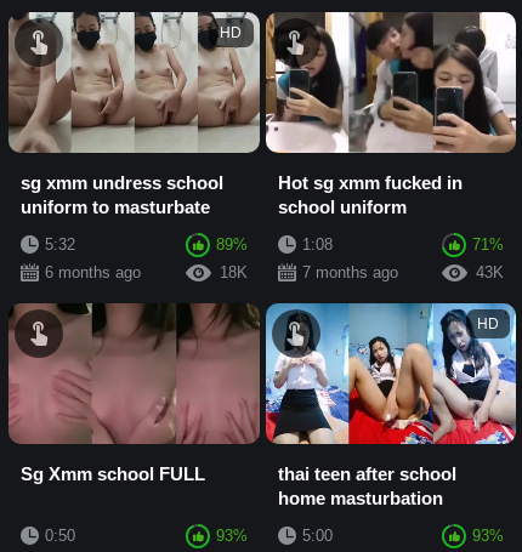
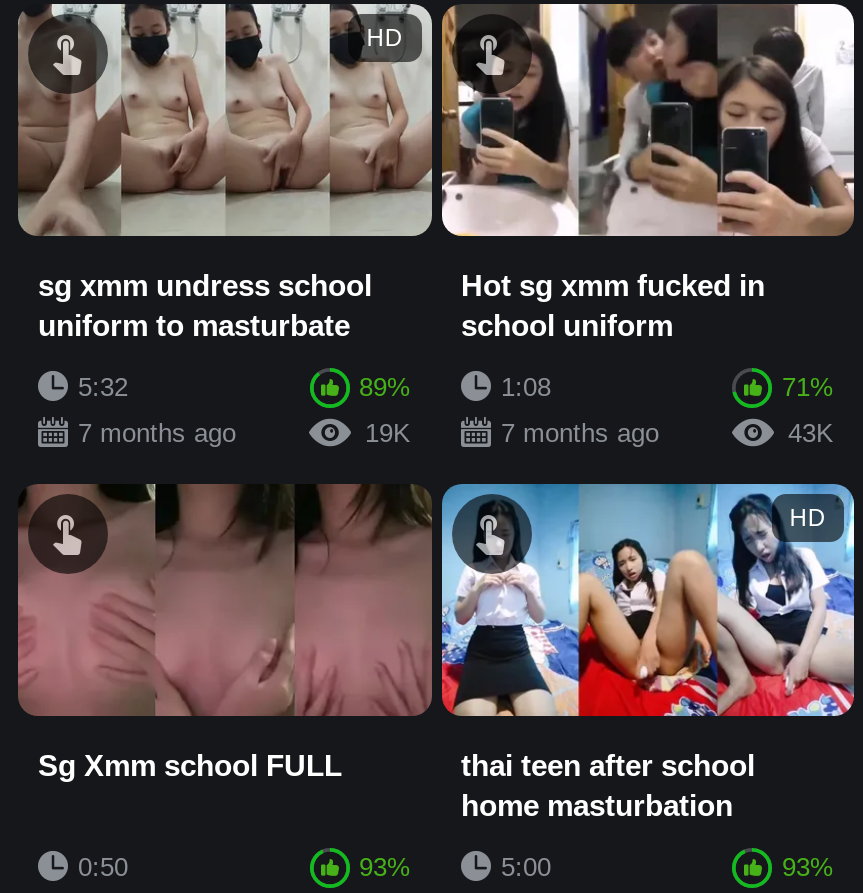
[45,263,247,281] 6 months ago | 18K -> [78,418,411,448] 7 months ago | 19K

